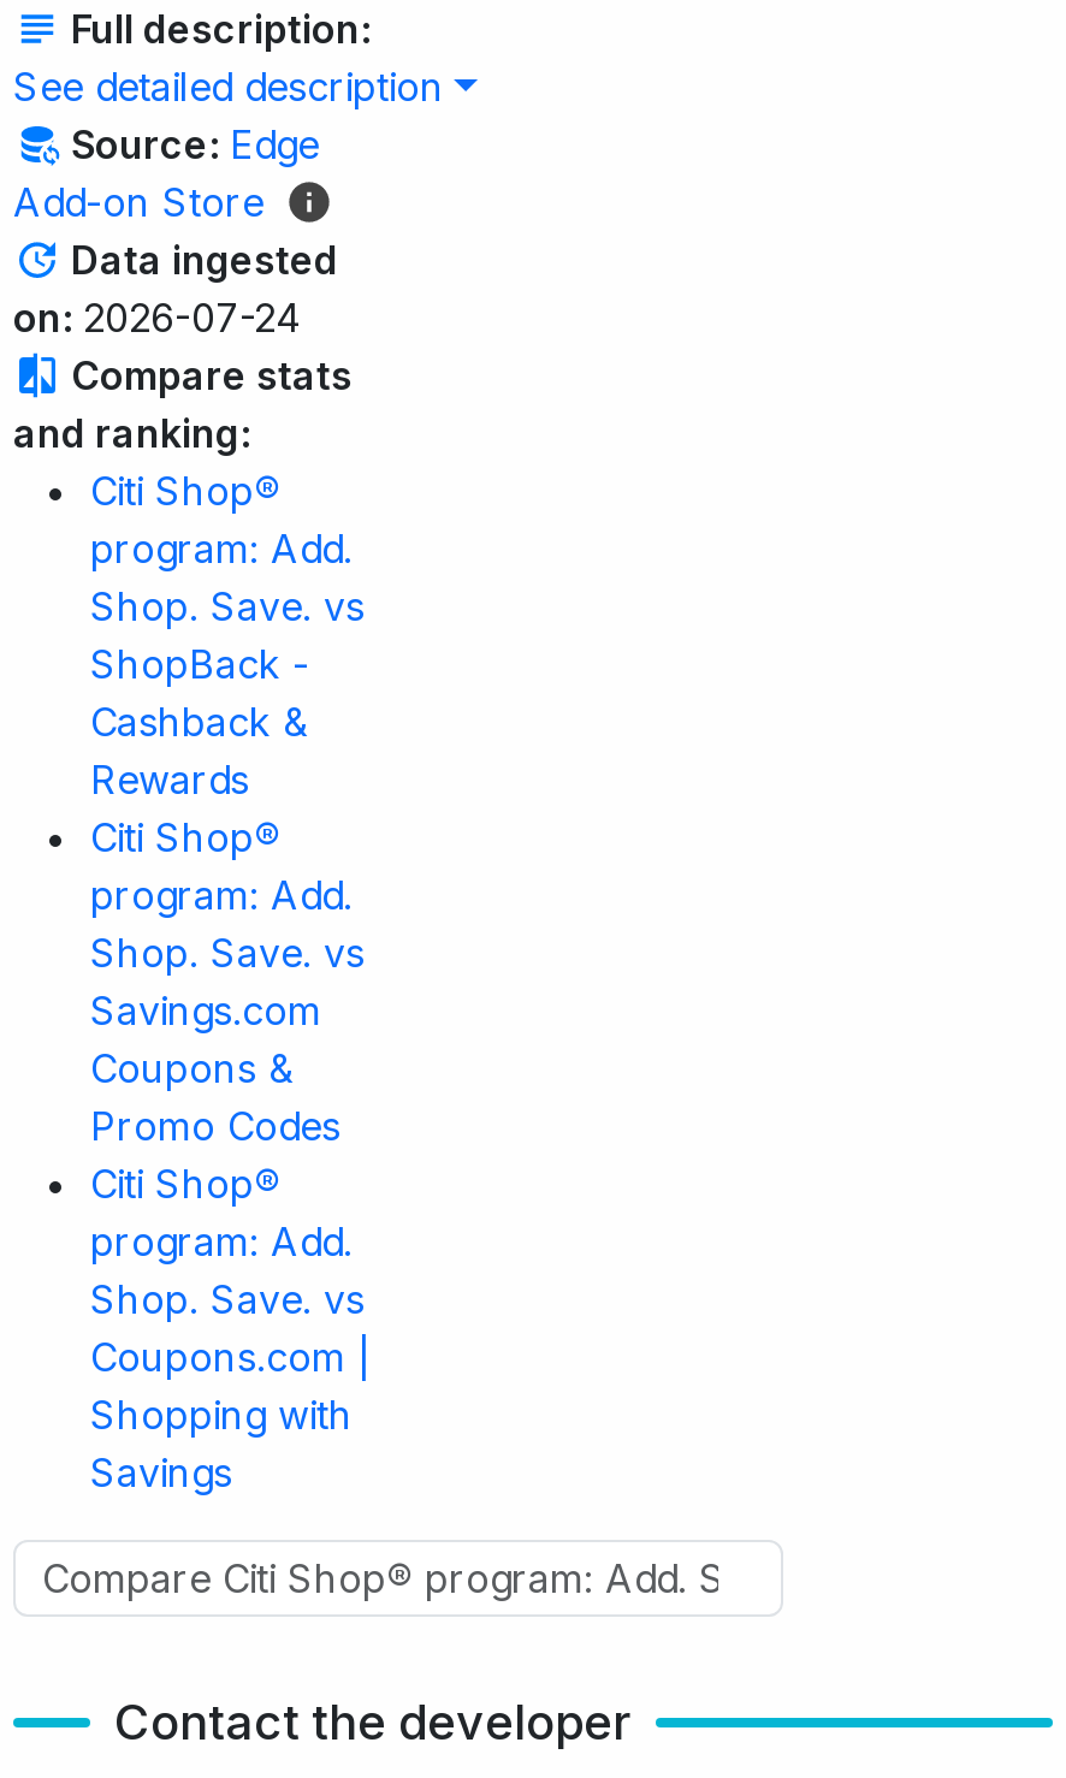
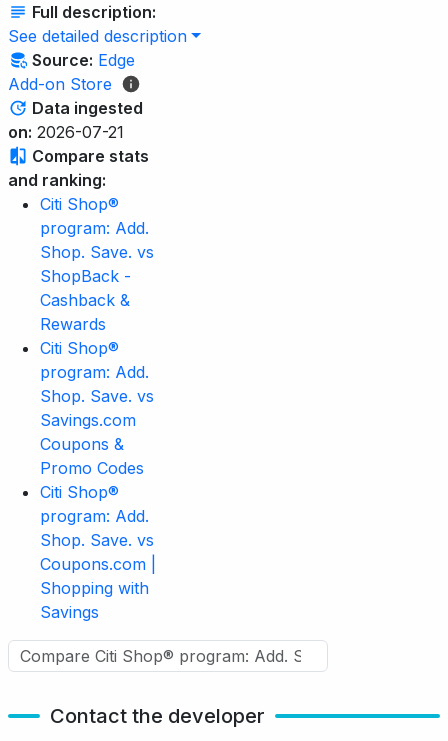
[13,293,302,341] on: 2026-07-24 -> [8,122,124,142] on: 2026-07-21

